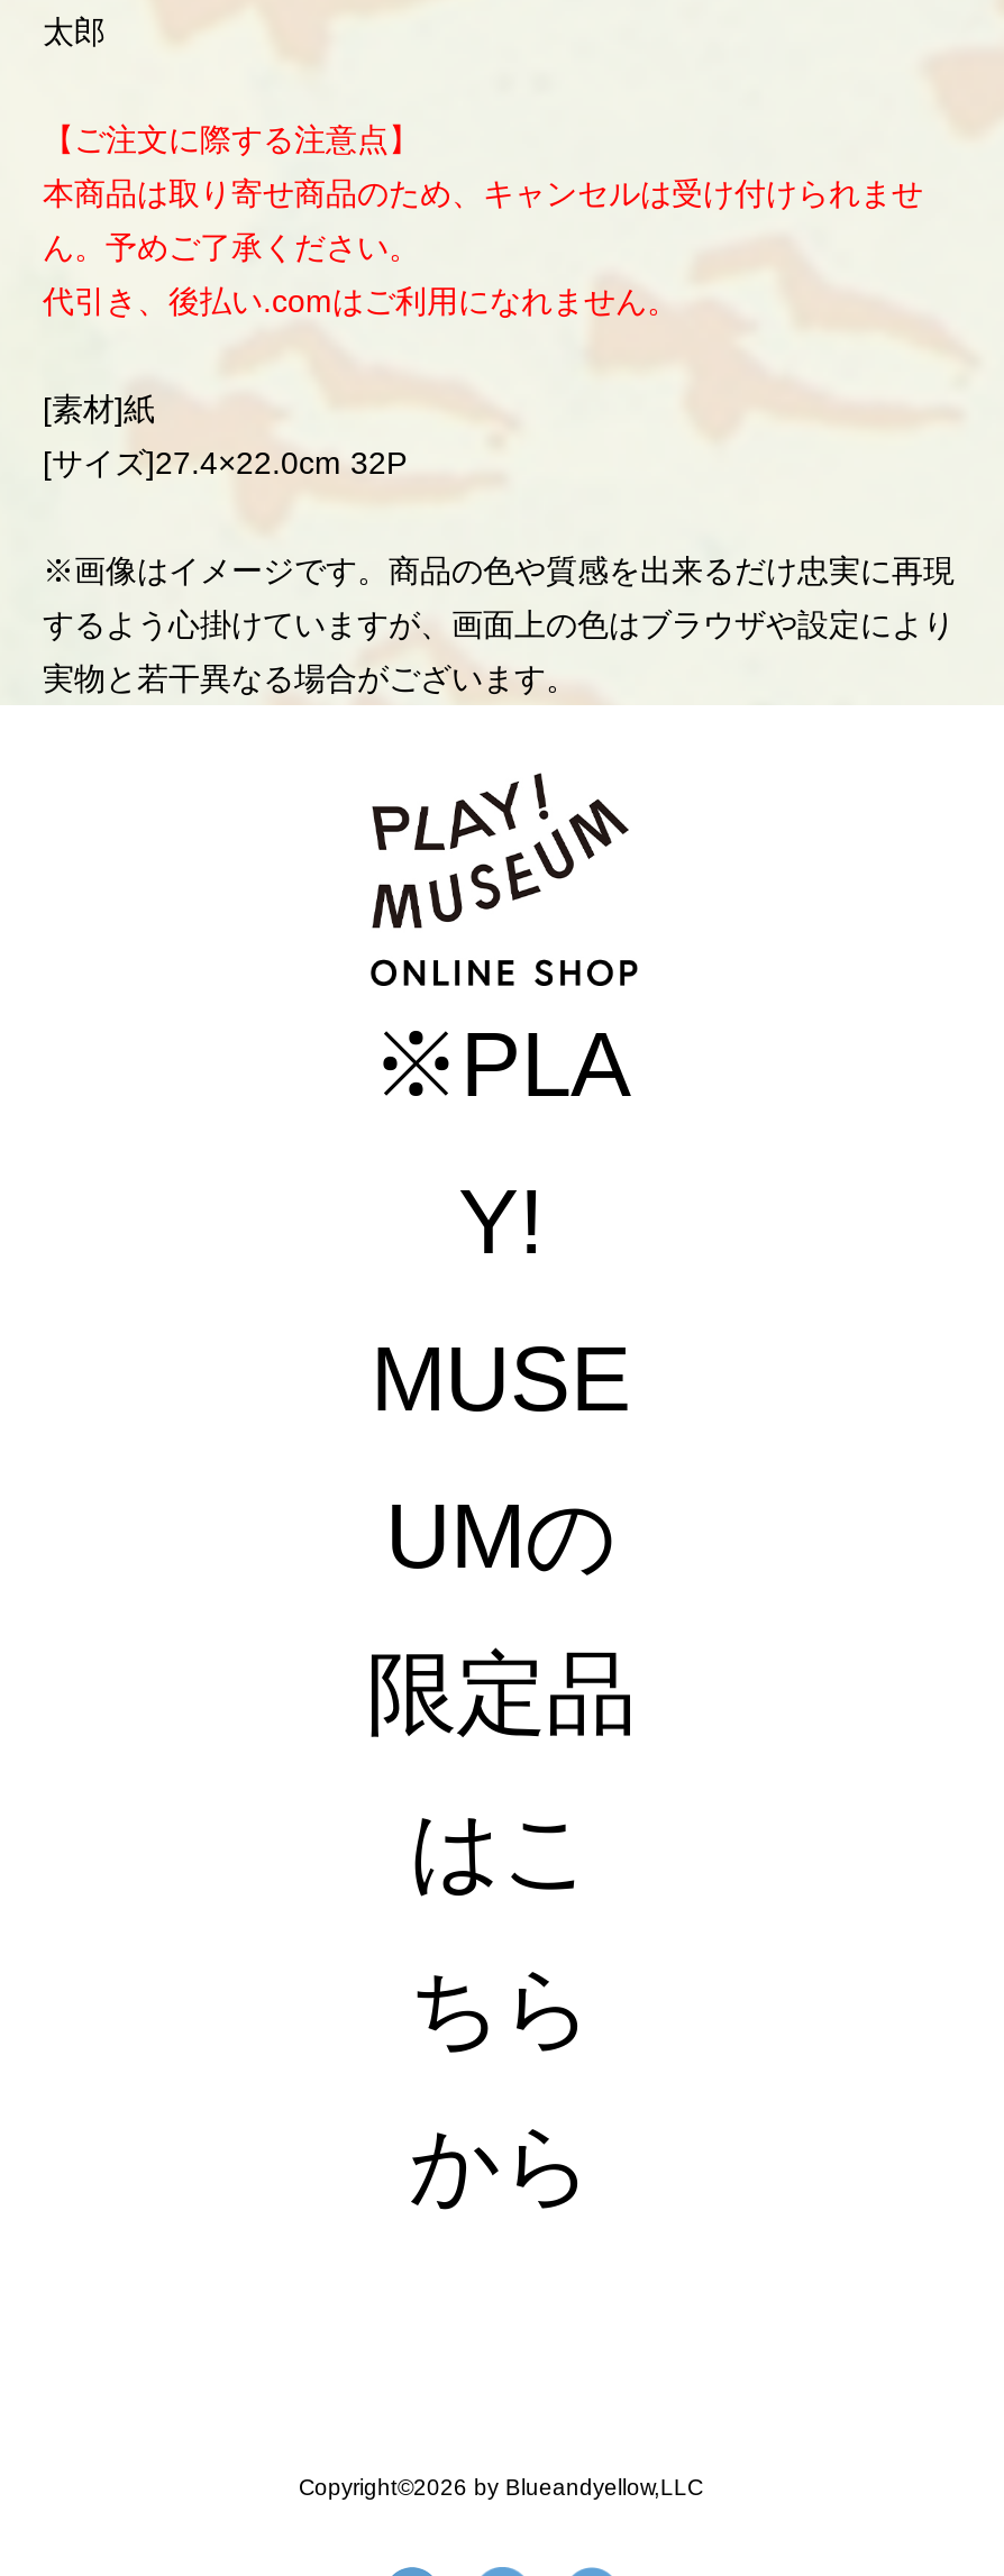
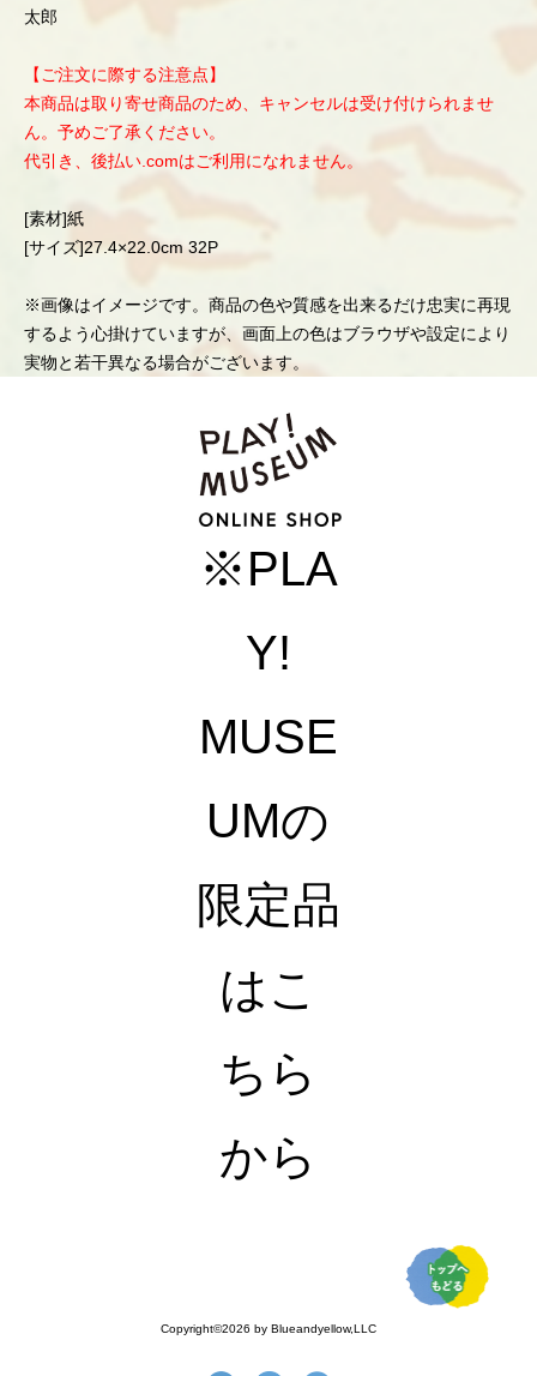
none -> [405,1244,490,1310] [image]

